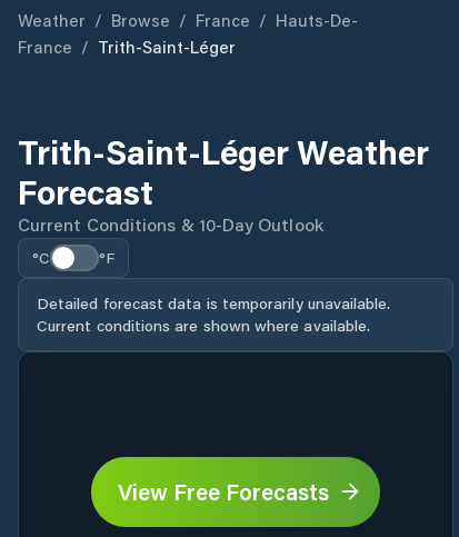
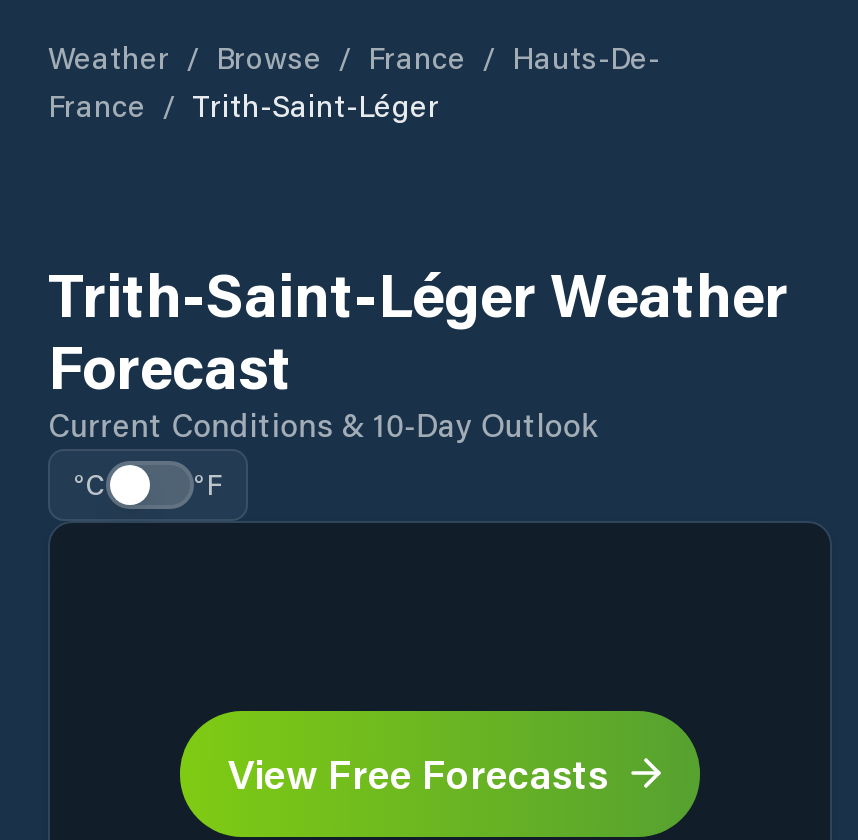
[37,292,391,336] Detailed forecast data is temporarily unavailable. | Current conditions are shown where available. -> none

